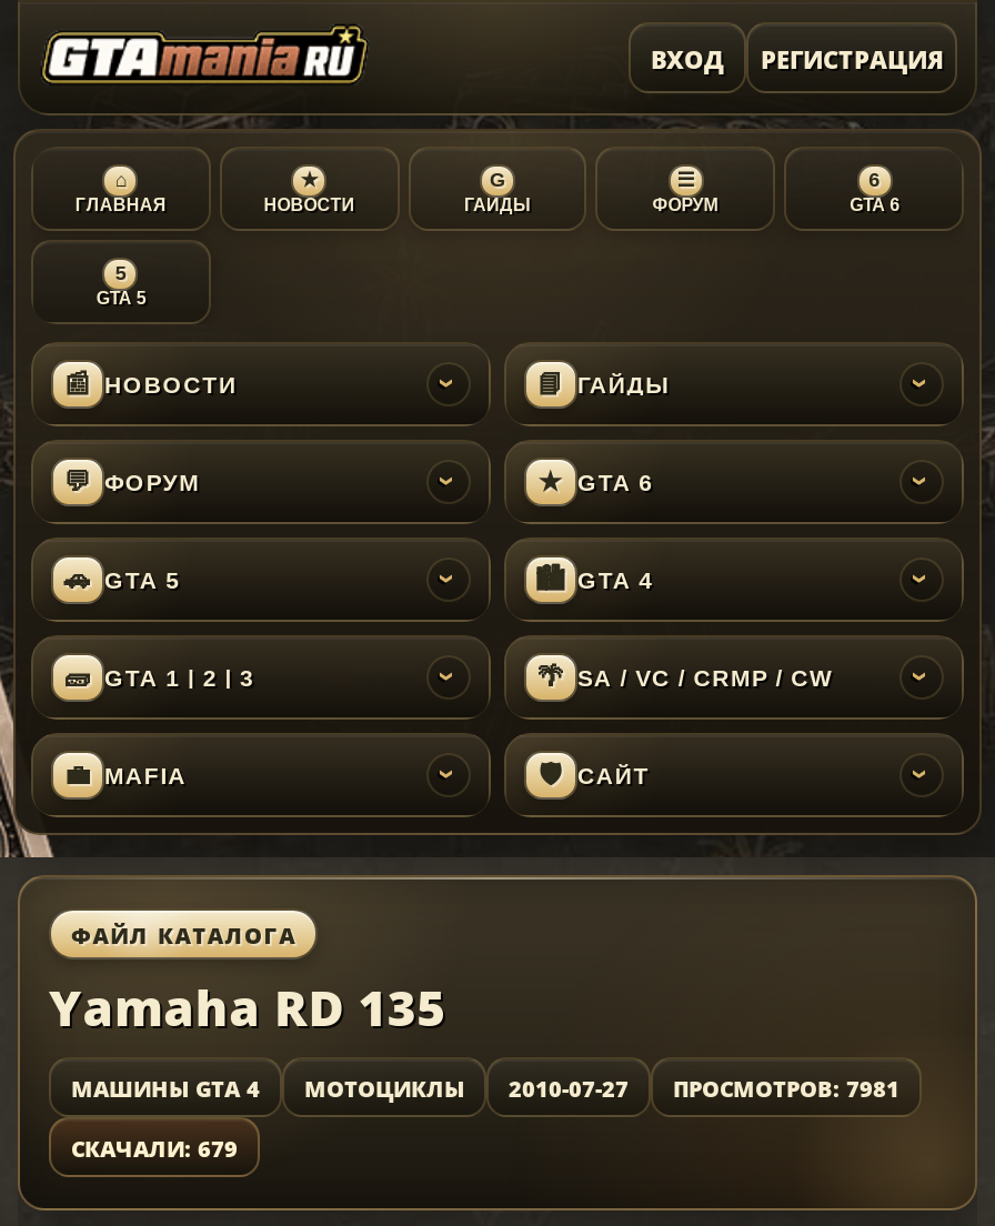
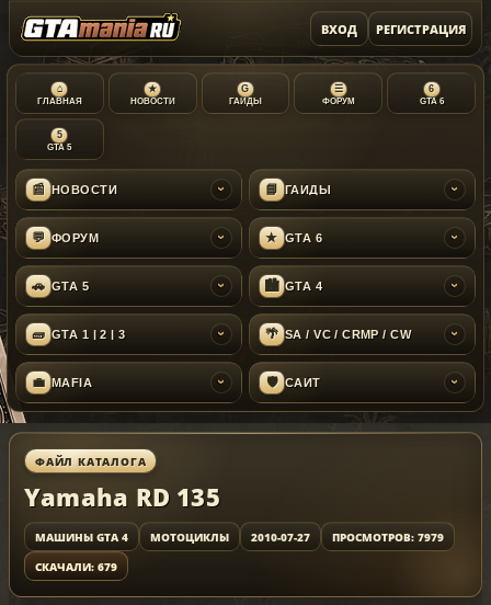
[673,1072,899,1103] ПРОСМОТРОВ: 7981 -> [332,529,444,544] ПРОСМОТРОВ: 7979

